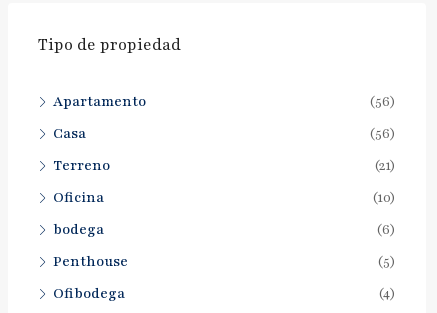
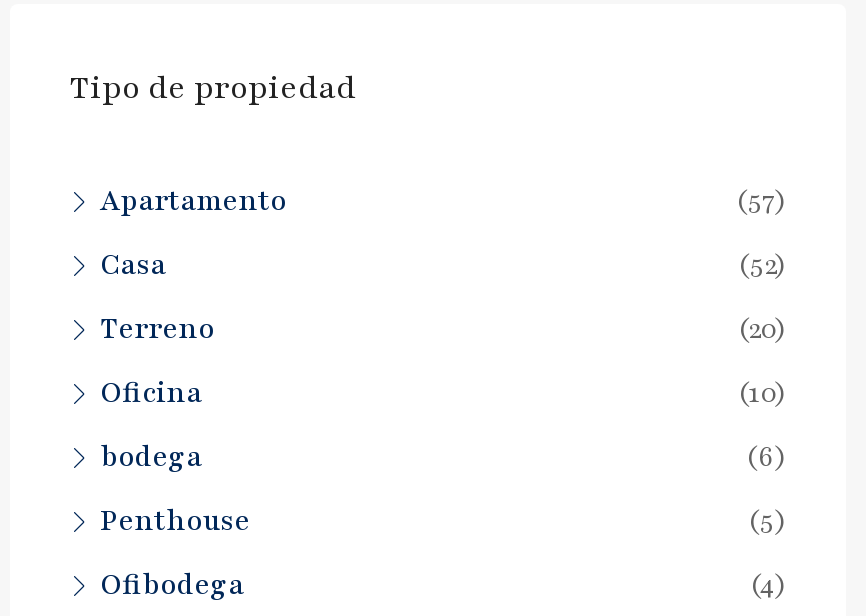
[369,91,396,110] (56) -> [736,182,786,220] (57)
[369,123,396,142] (56) -> [738,246,786,284] (52)
[374,155,396,174] (21) -> [738,310,786,348] (20)

